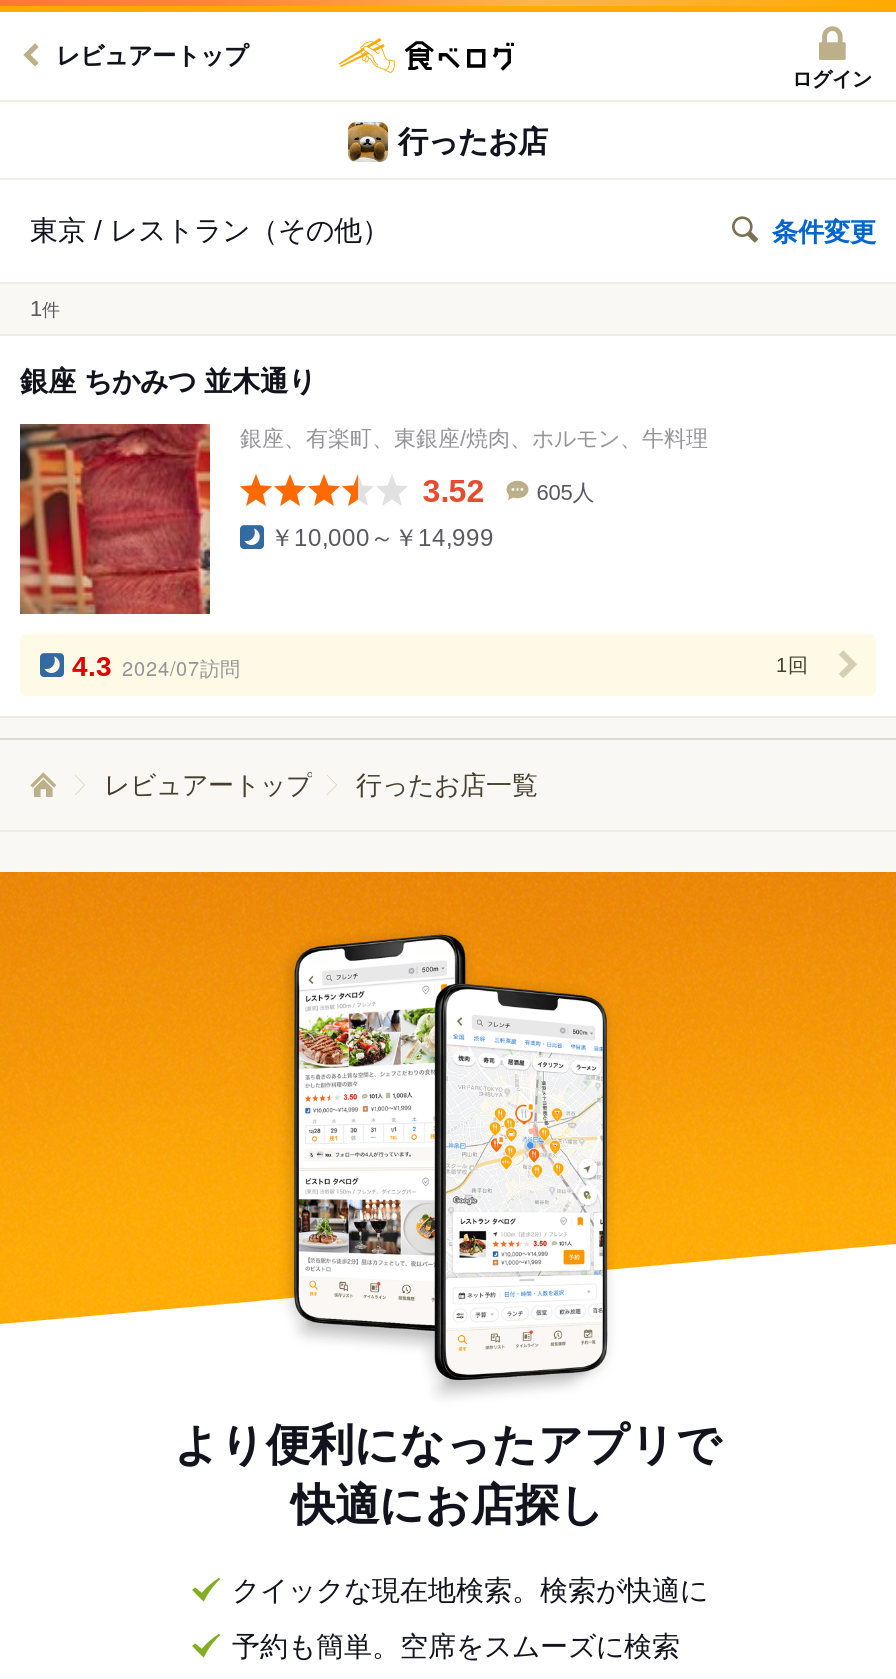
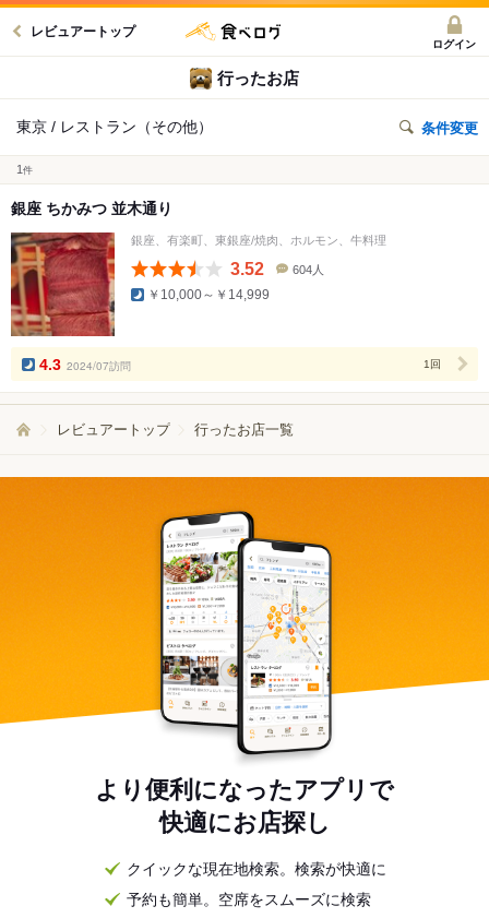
[536,481,594,505] 605人 -> [293,263,324,276] 604人

